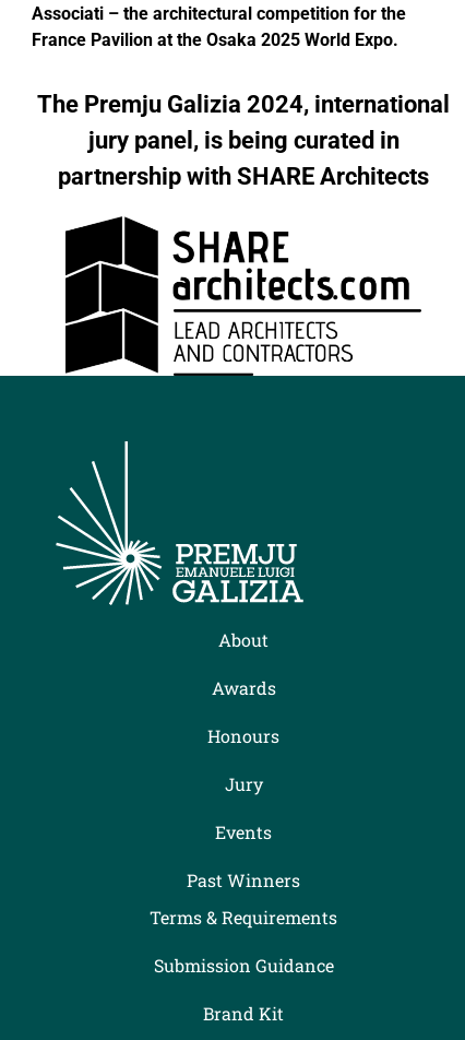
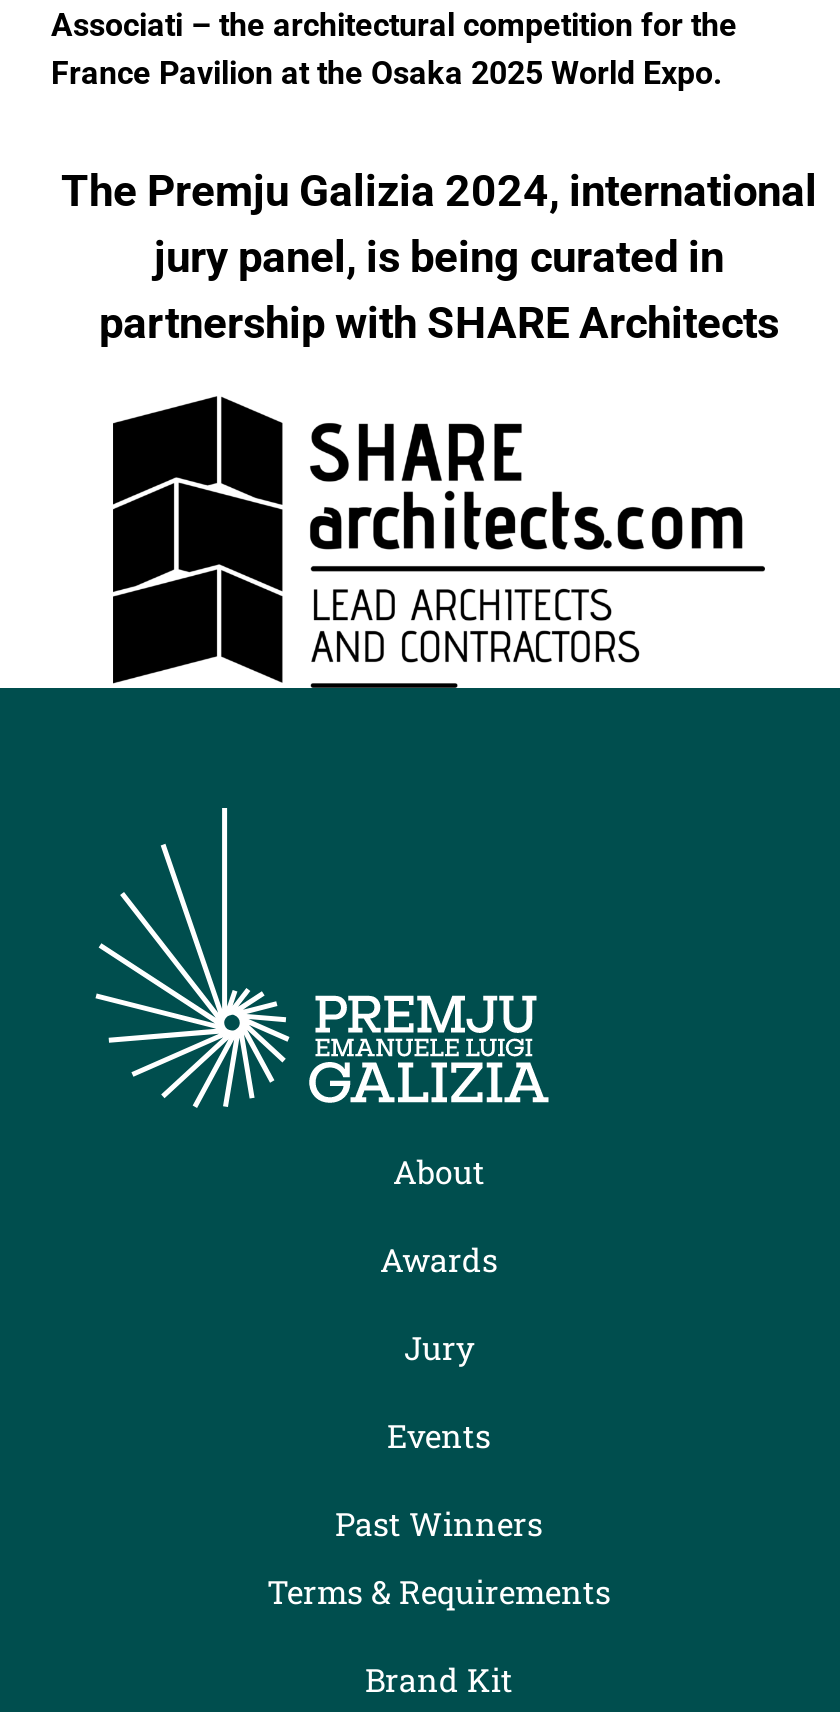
[207,724,279,747] Honours -> none
[153,953,333,976] Submission Guidance -> none

